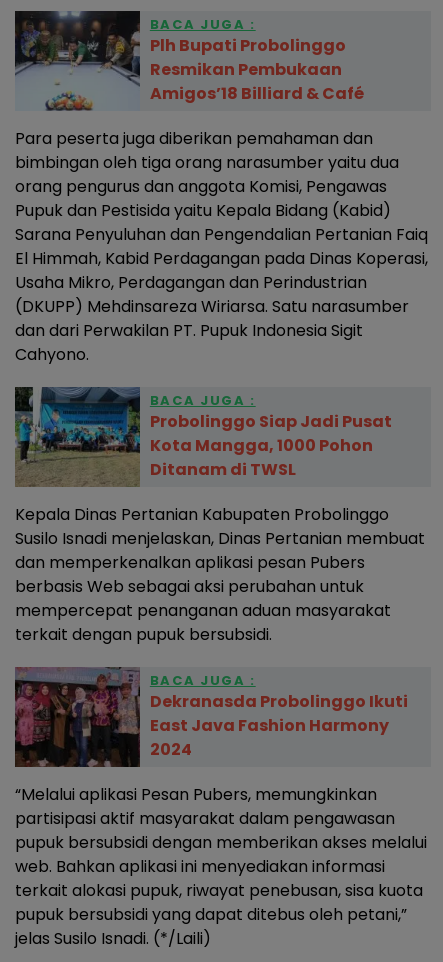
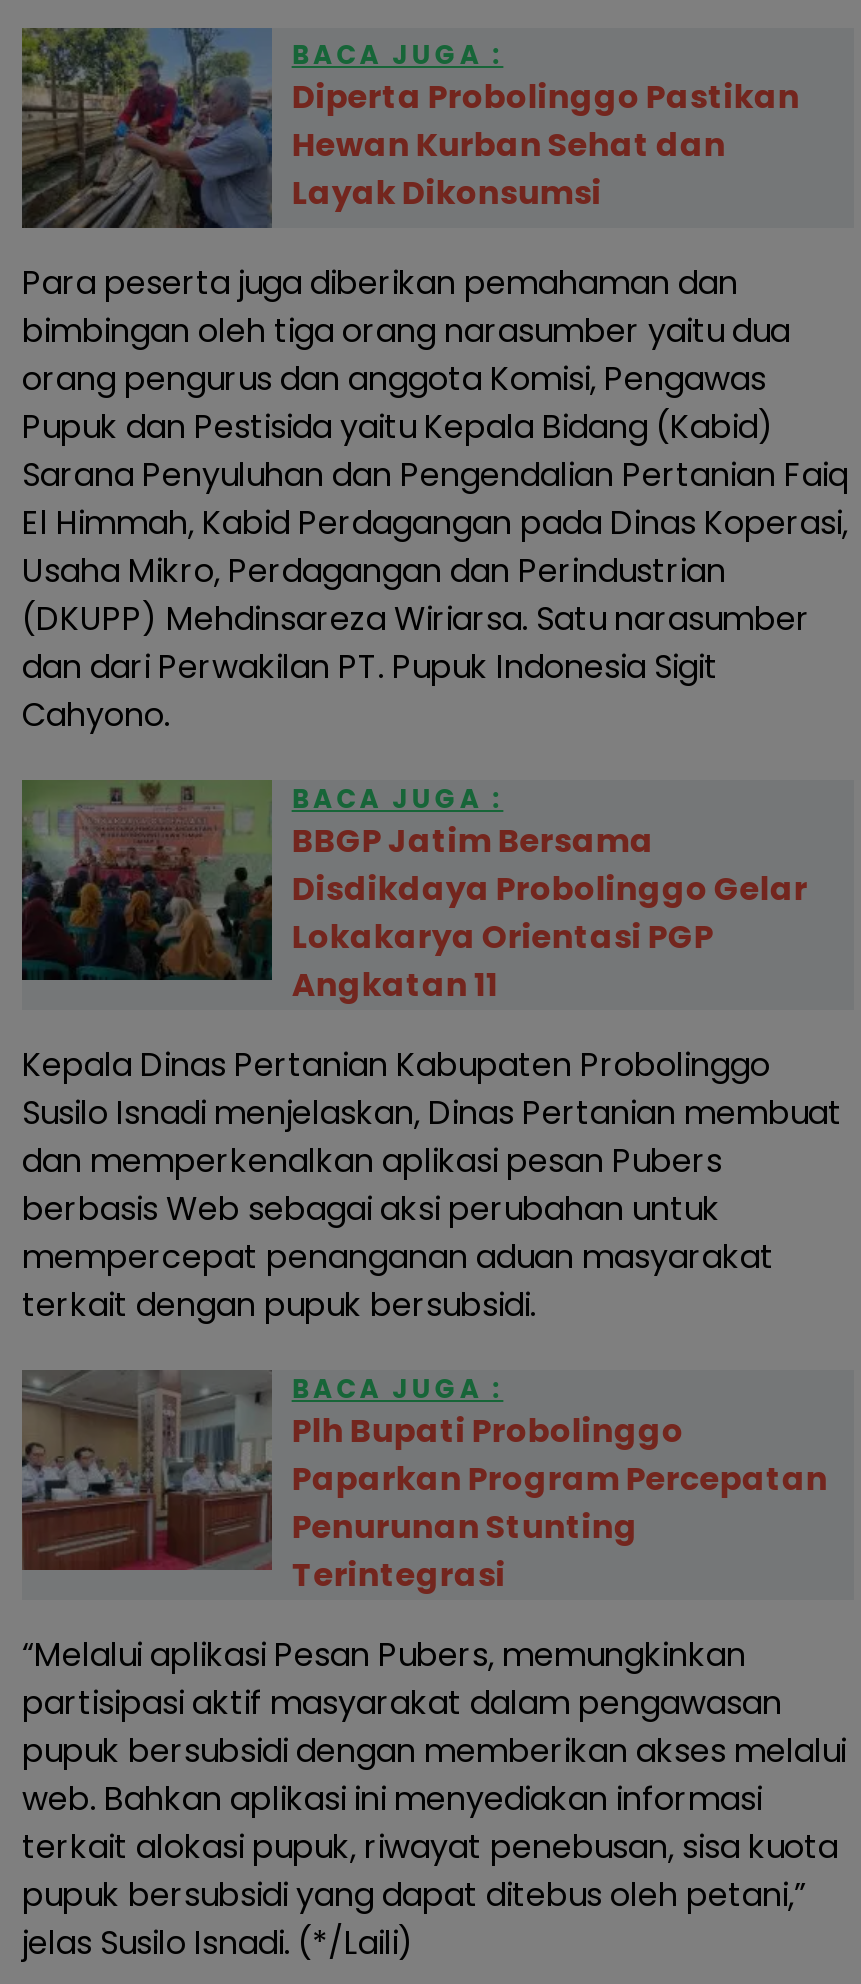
[14,10,364,111] [image] | Resmikan Pembukaan | Amigos’18 Billiard & Café -> [20,26,800,230] [image] | Diperta Probolinggo Pastikan | Hewan Kurban Sehat dan | Layak Dikonsumsi
moved [150,34,346,57] -> [292,1408,684,1454]: Plh Bupati Probolinggo
[14,386,392,488] [image] | Probolinggo Siap Jadi Pusat | Kota Mangga, 1000 Pohon | Ditanam di TWSL -> [20,778,808,1008] [image] | BBGP Jatim Bersama | Disdikdaya Probolinggo Gelar | Lokakarya Orientasi PGP | Angkatan 11
[14,667,408,768] [image] | Dekranasda Probolinggo Ikuti | East Java Fashion Harmony | 2024 -> [20,1370,828,1598] [image] | Paparkan Program Percepatan | Penurunan Stunting | Terintegrasi

